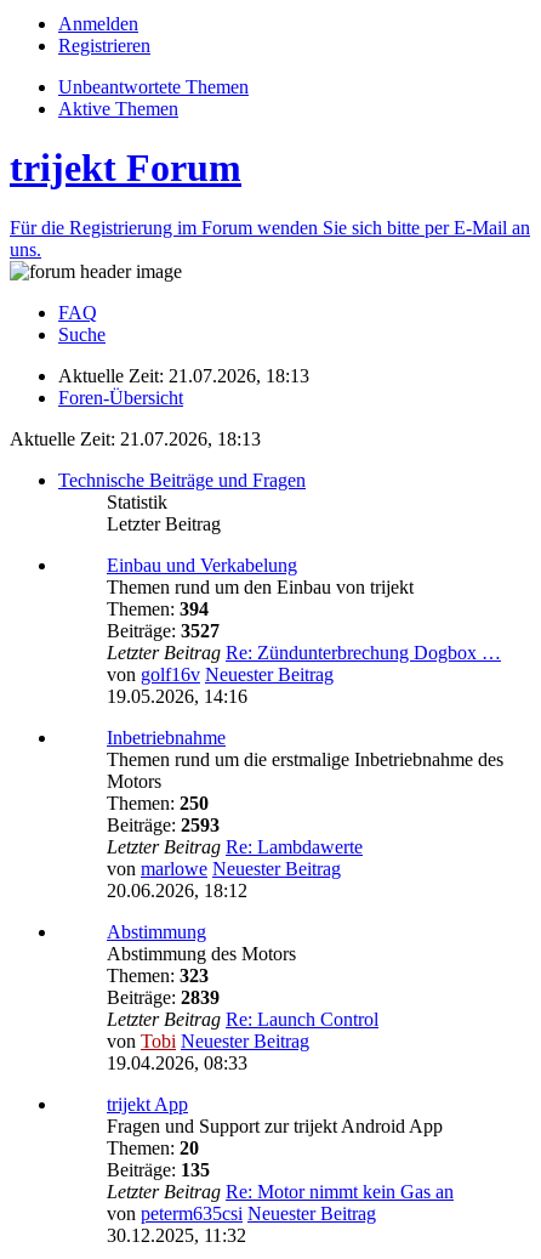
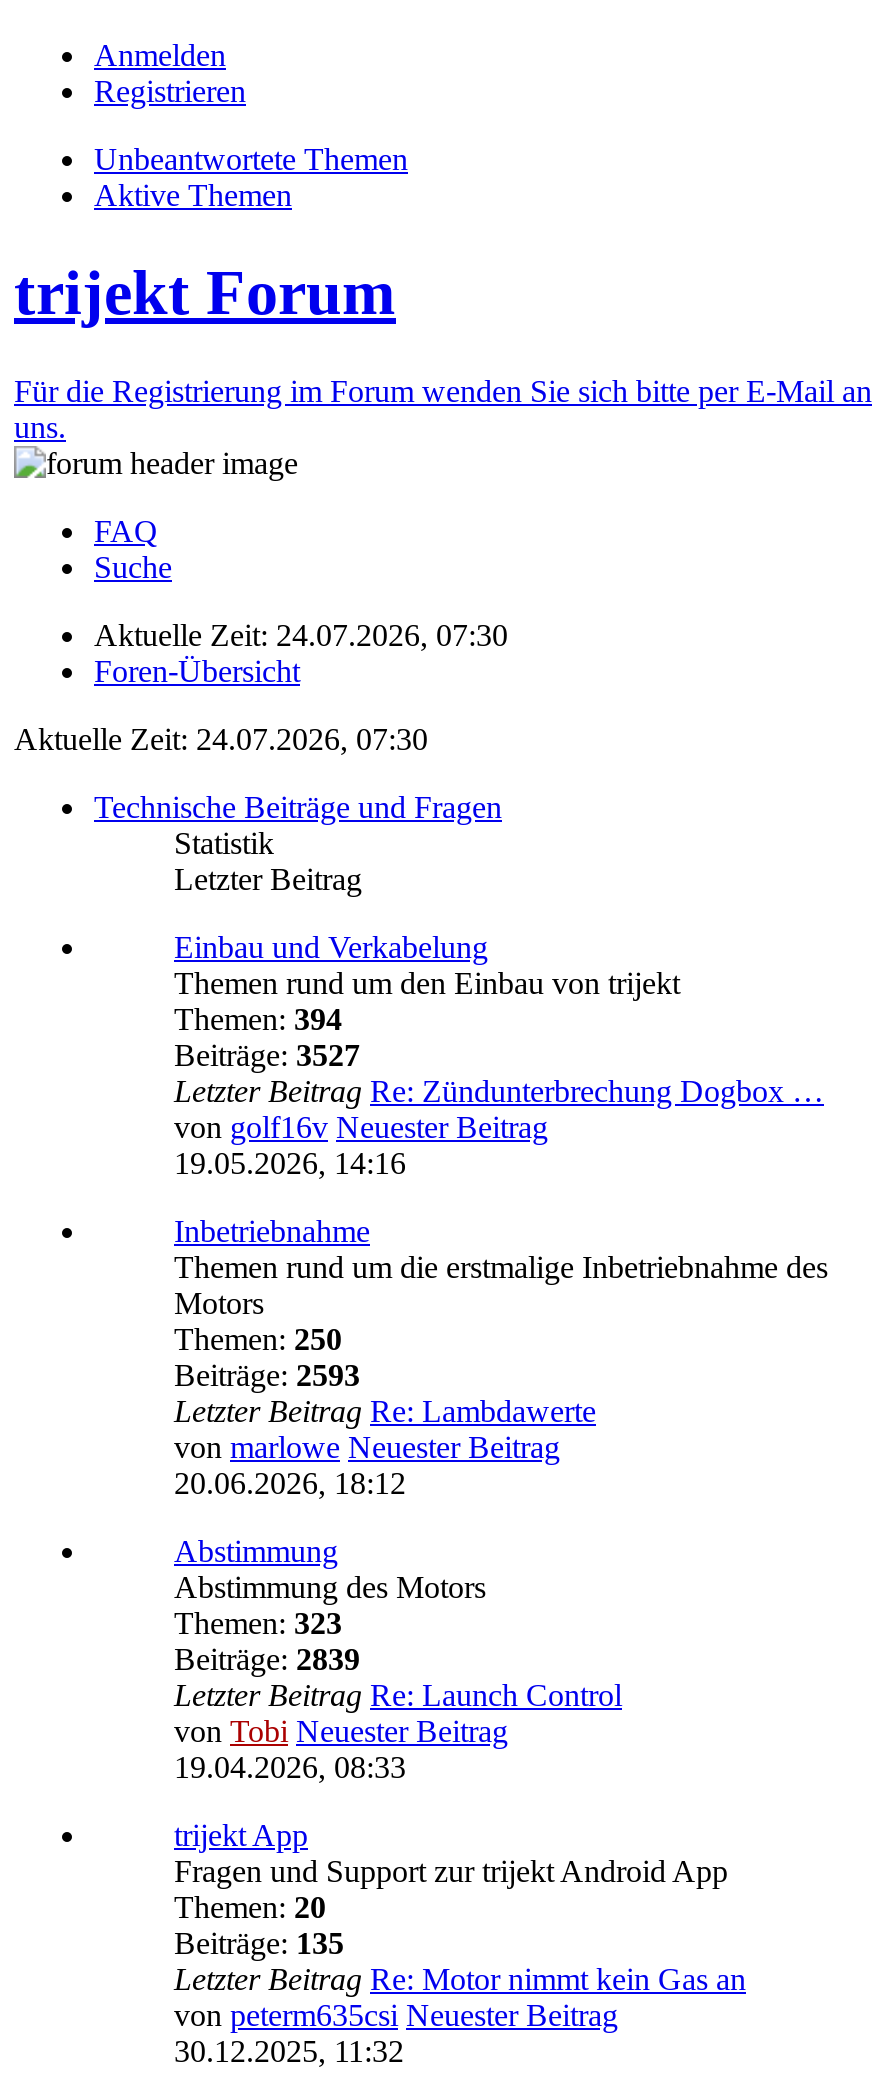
[58,365,309,386] Aktuelle Zeit: 21.07.2026, 18:13 -> [94,618,508,652] Aktuelle Zeit: 24.07.2026, 07:30
[10,428,261,449] Aktuelle Zeit: 21.07.2026, 18:13 -> [14,722,428,756] Aktuelle Zeit: 24.07.2026, 07:30

